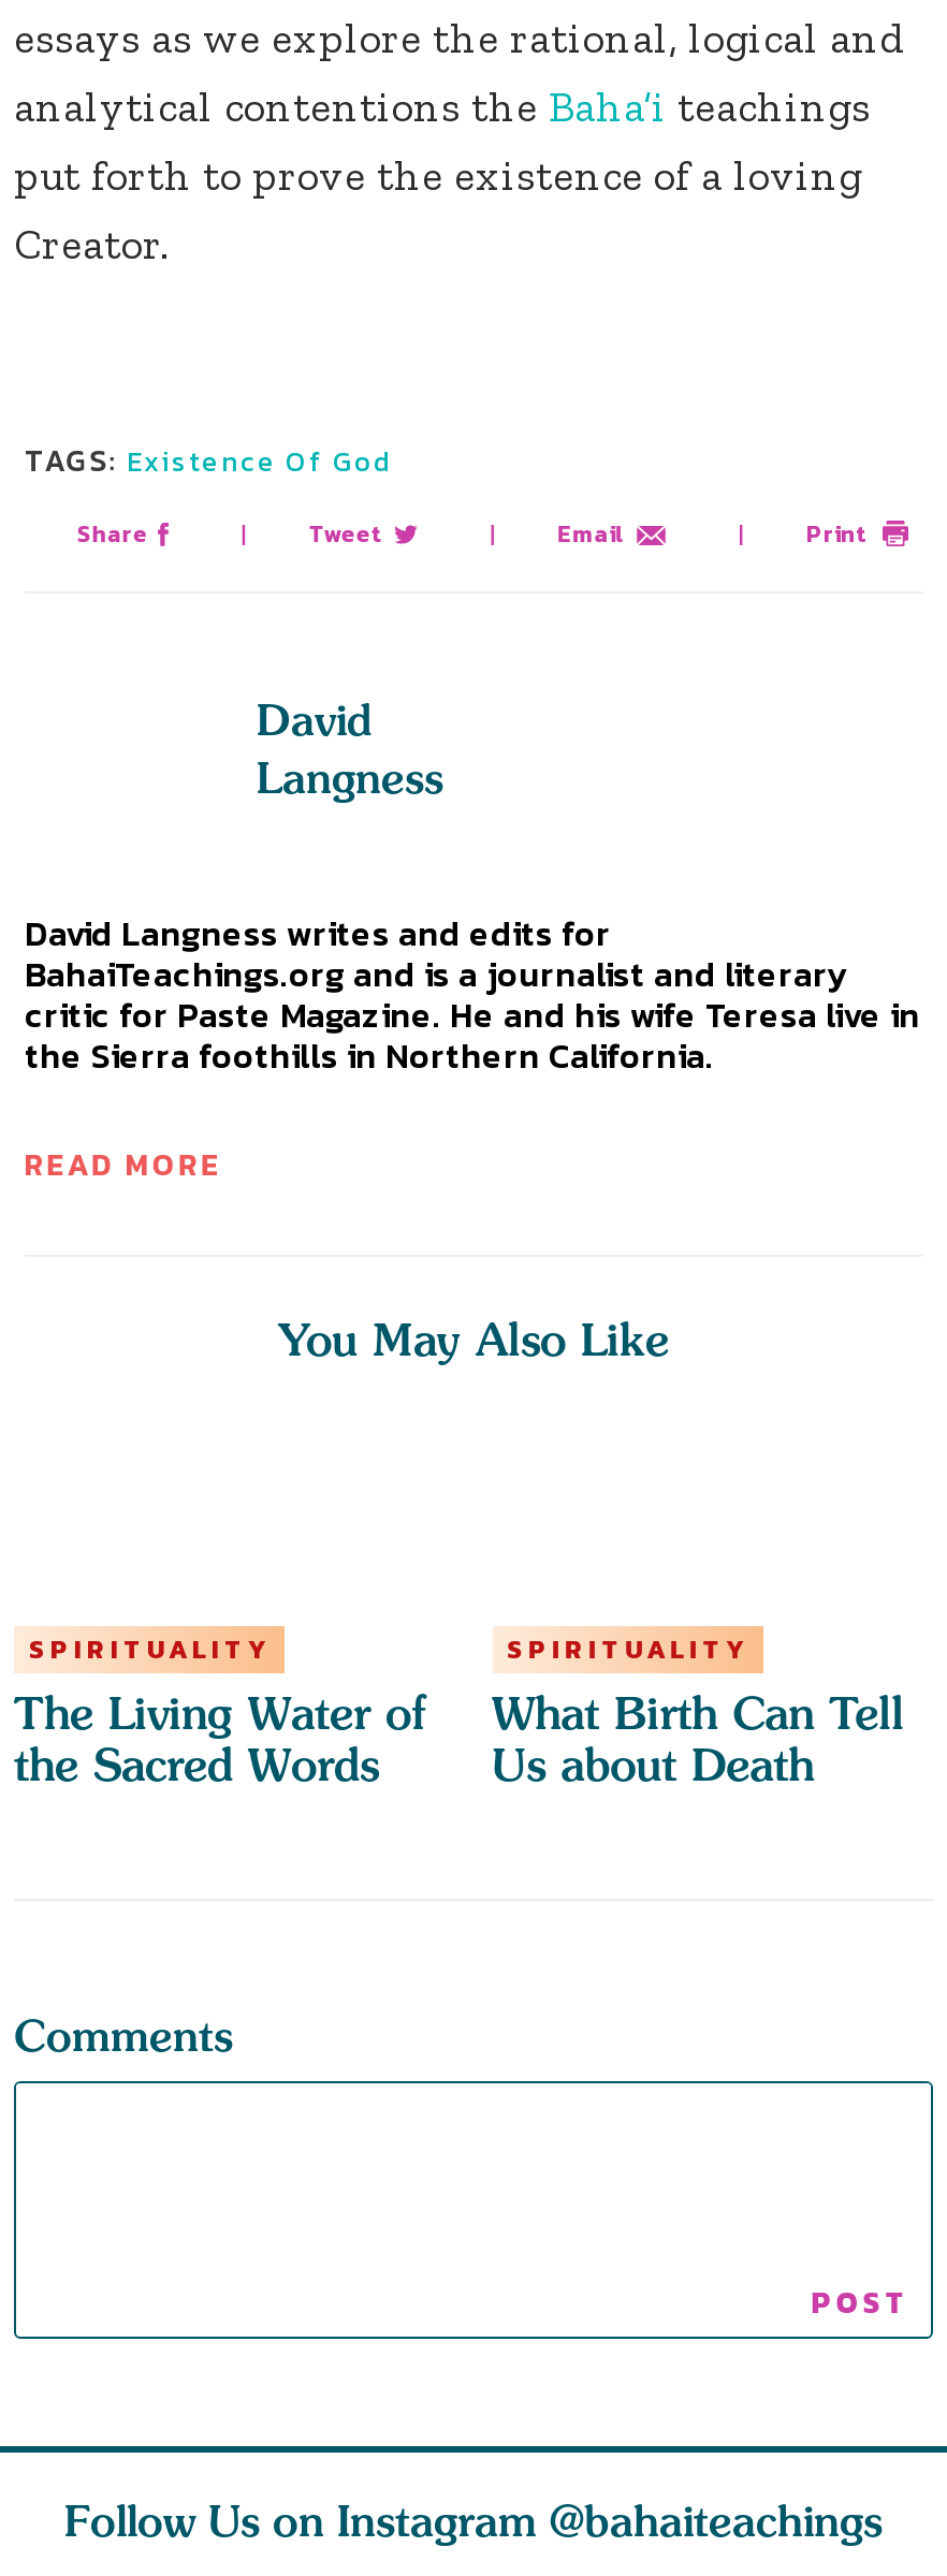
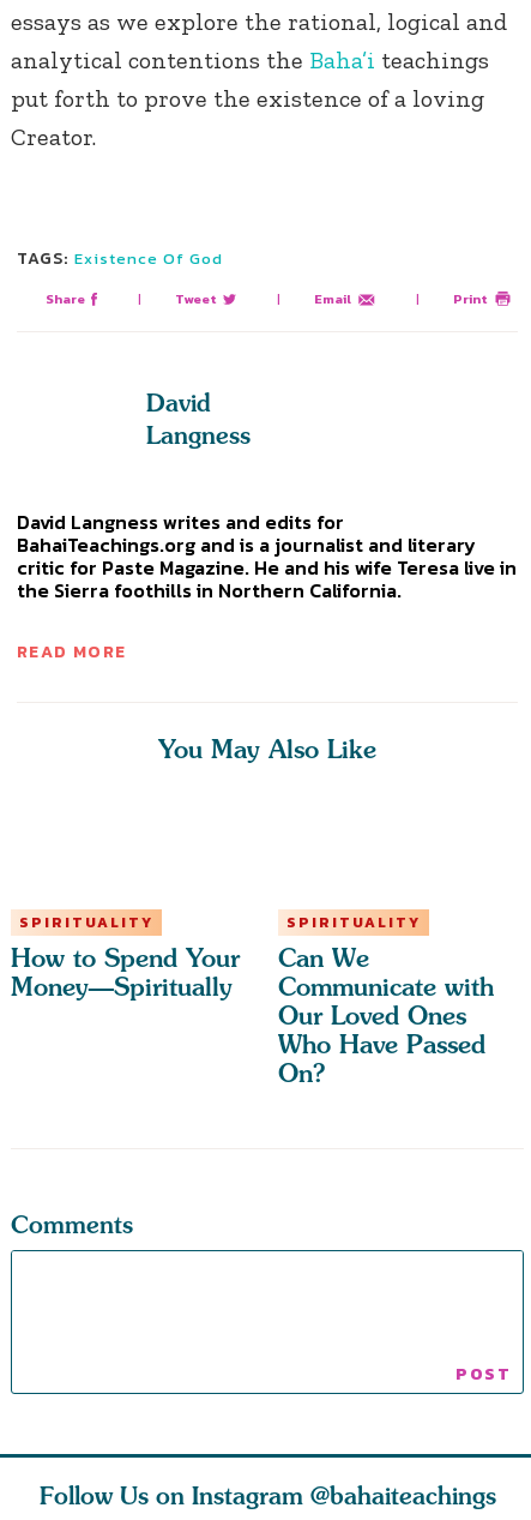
[14,1686,426,1791] The Living Water of | the Sacred Words -> [11,943,240,1001] How to Spend Your | Money—Spiritually
[492,1686,904,1791] What Birth Can Tell | Us about Death -> [278,943,493,1088] Can We | Communicate with | Our Loved Ones | Who Have Passed | On?

